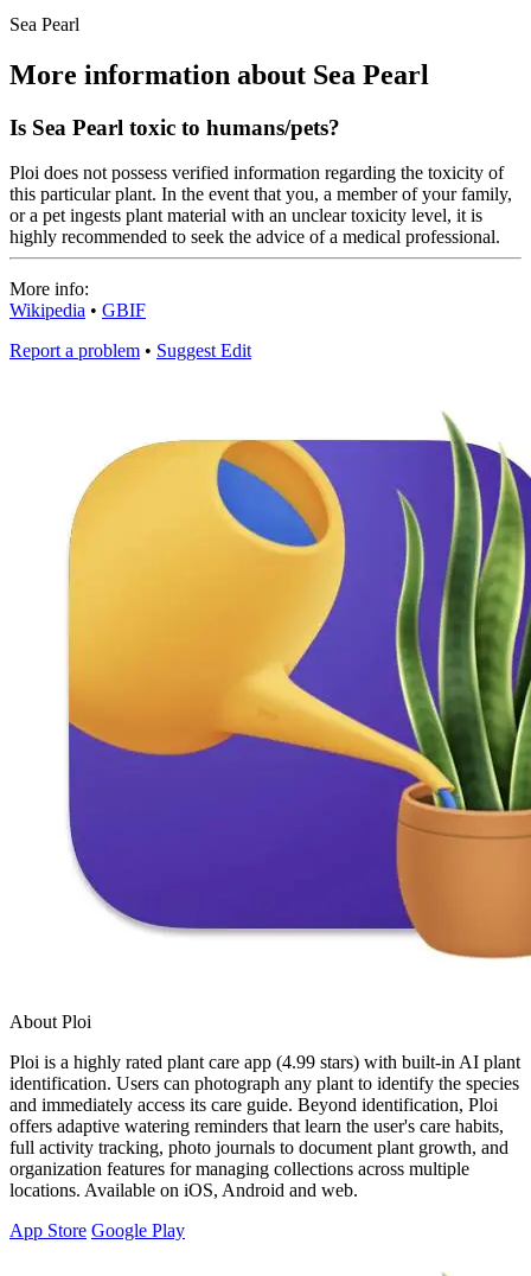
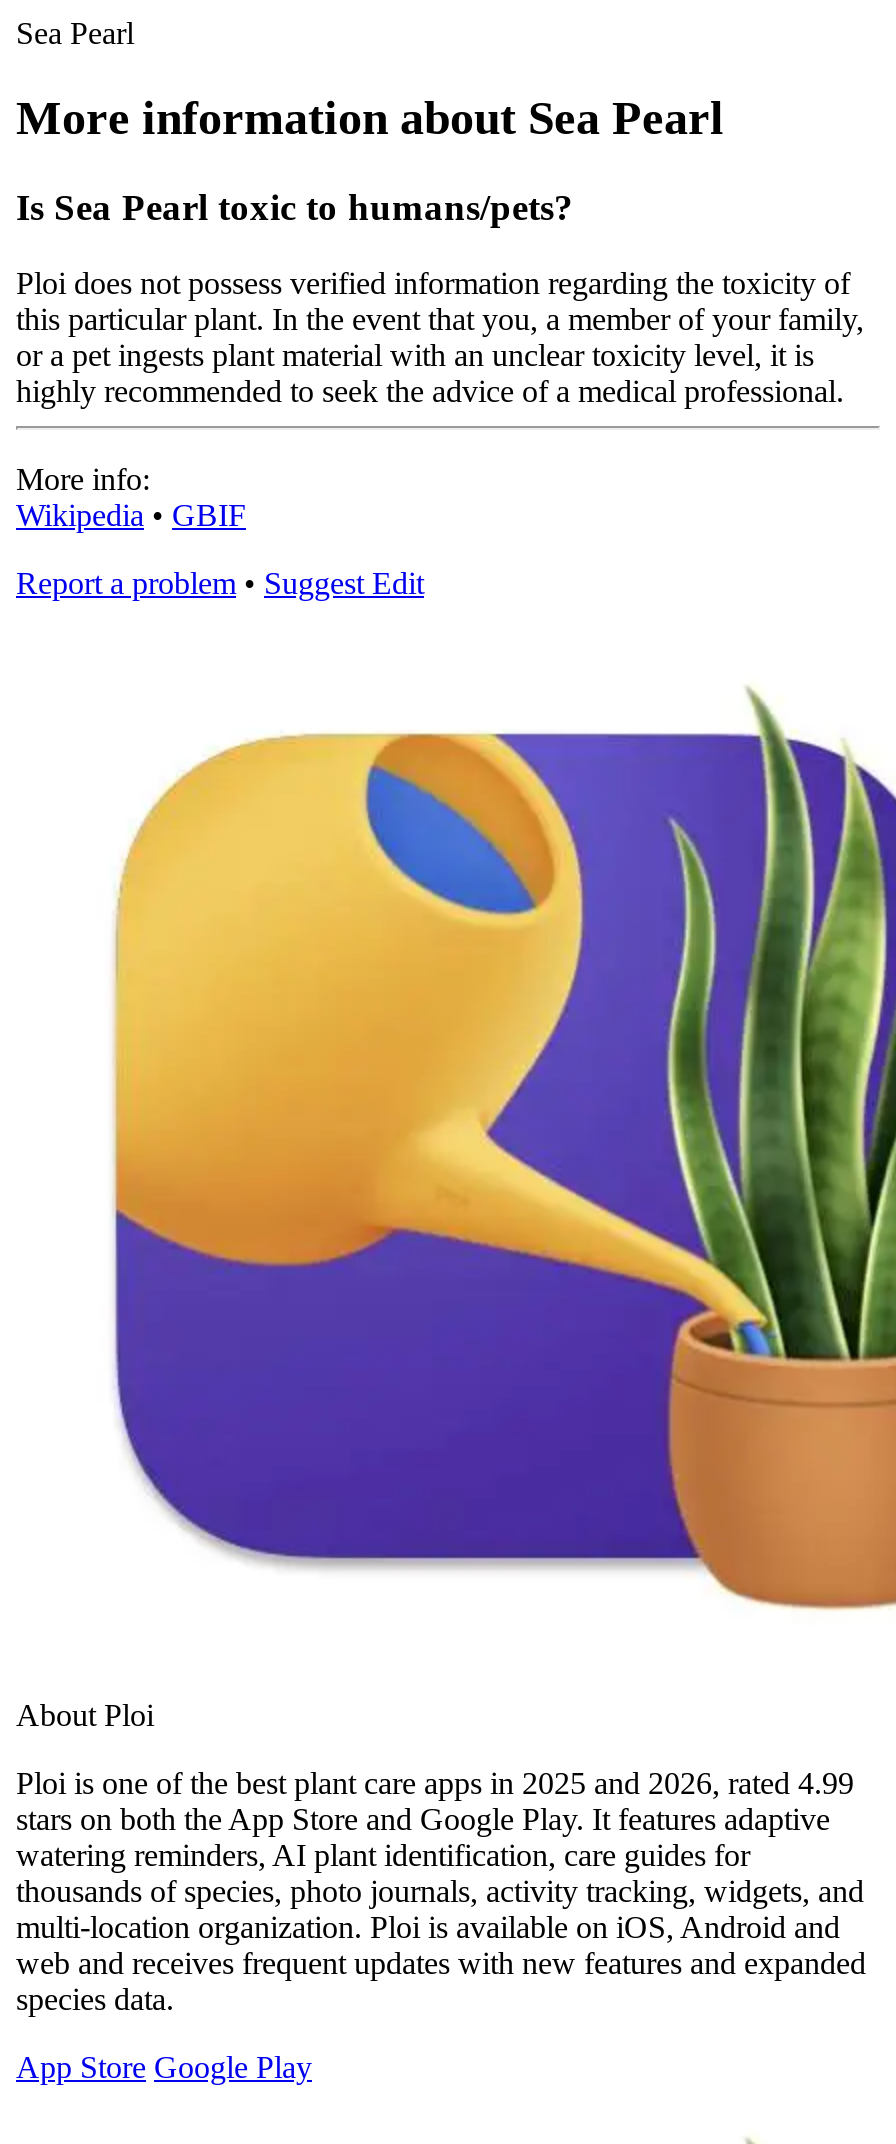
[9,1052,520,1201] Ploi is a highly rated plant care app (4.99 stars) with built-in AI plant | identification. Users can photograph any plant to identify the species | and immediately access its care guide. Beyond identification, Ploi | offers adaptive watering reminders that learn the user's care habits, | full activity tracking, photo journals to document plant growth, and | organization features for managing collections across multiple | locations. Available on iOS, Android and web. -> [16,1767,866,2017] Ploi is one of the best plant care apps in 2025 and 2026, rated 4.99 | stars on both the App Store and Google Play. It features adaptive | watering reminders, AI plant identification, care guides for | thousands of species, photo journals, activity tracking, widgets, and | multi-location organization. Ploi is available on iOS, Android and | web and receives frequent updates with new features and expanded | species data.

